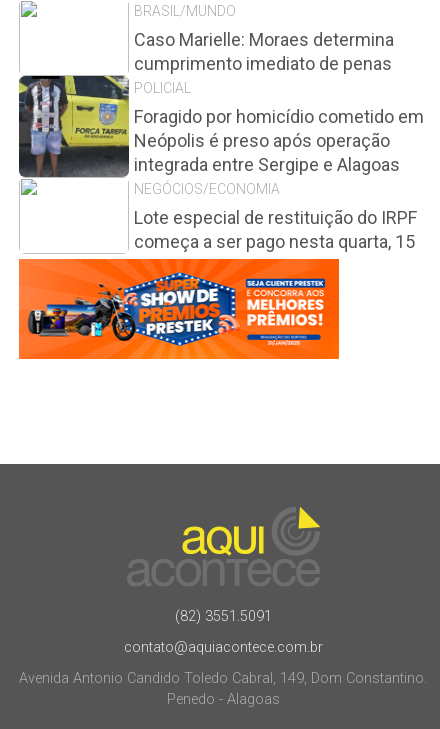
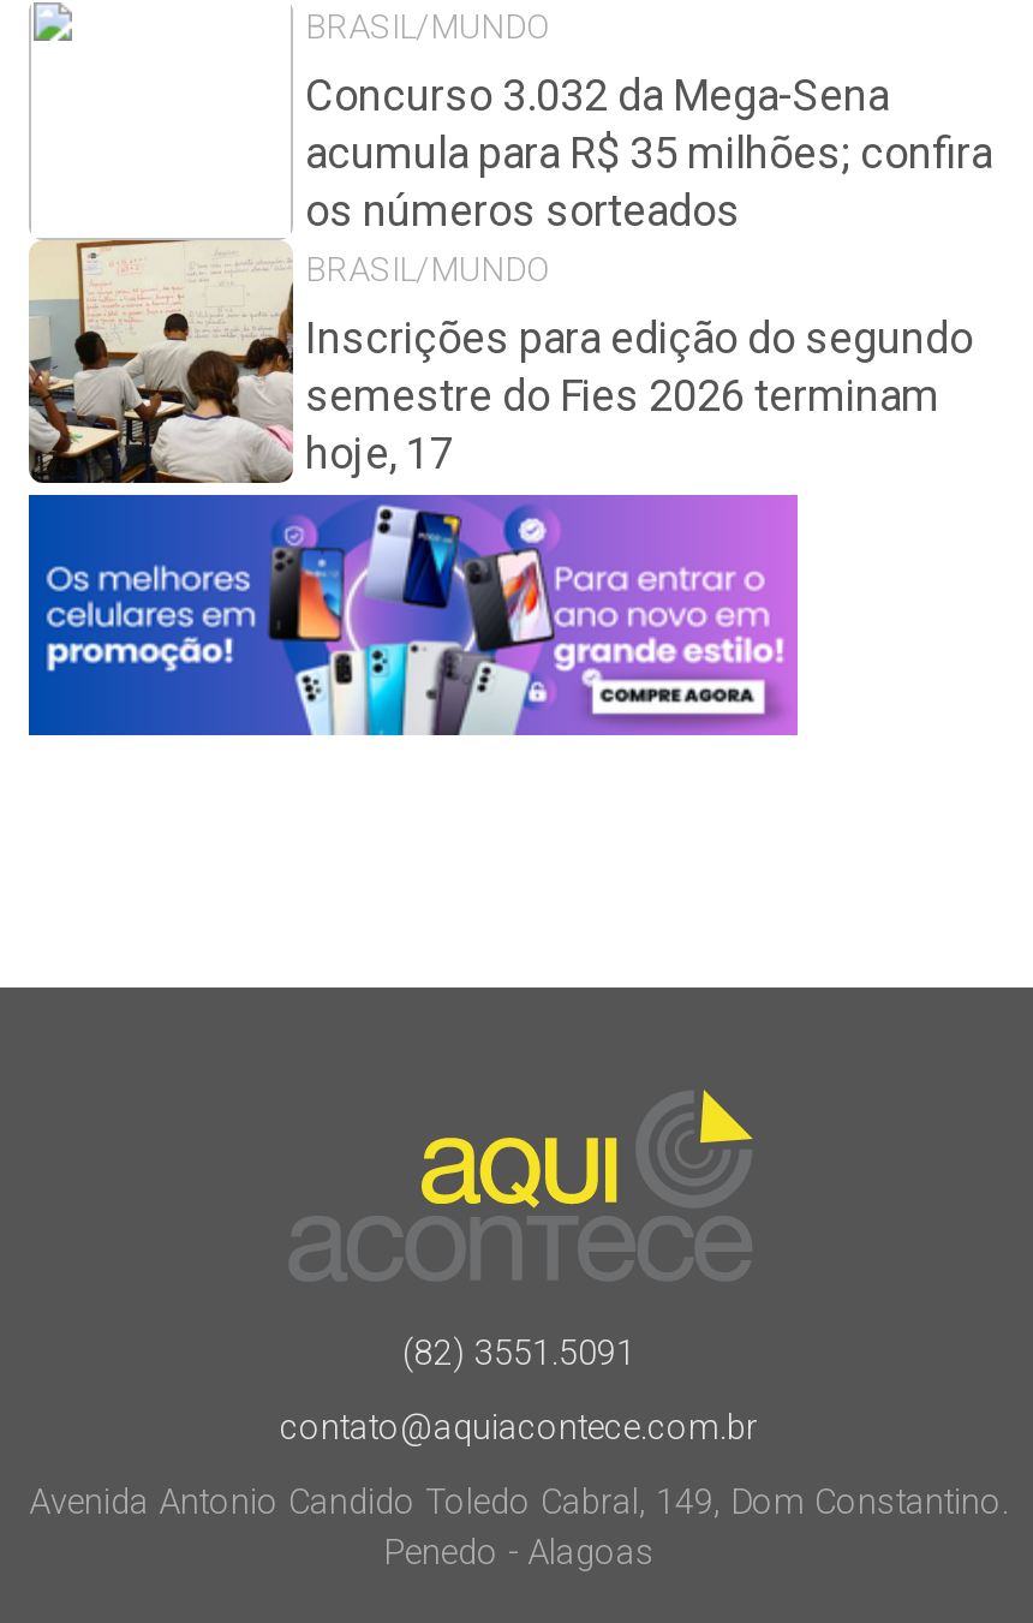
[18,29,424,360] [image] | Caso Marielle: Moraes determina | cumprimento imediato de penas | POLICIAL | Foragido por homicídio cometido em | Neópolis é preso após operação | integrada entre Sergipe e Alagoas | NEGÓCIOS/ECONOMIA | Lote especial de restituição do IRPF | começa a ser pago nesta quarta, 15 -> [26,70,992,738] [image] | Concurso 3.032 da Mega-Sena | acumula para R$ 35 milhões; confira | os números sorteados | BRASIL/MUNDO | Inscrições para edição do segundo | semestre do Fies 2026 terminam | hoje, 17

